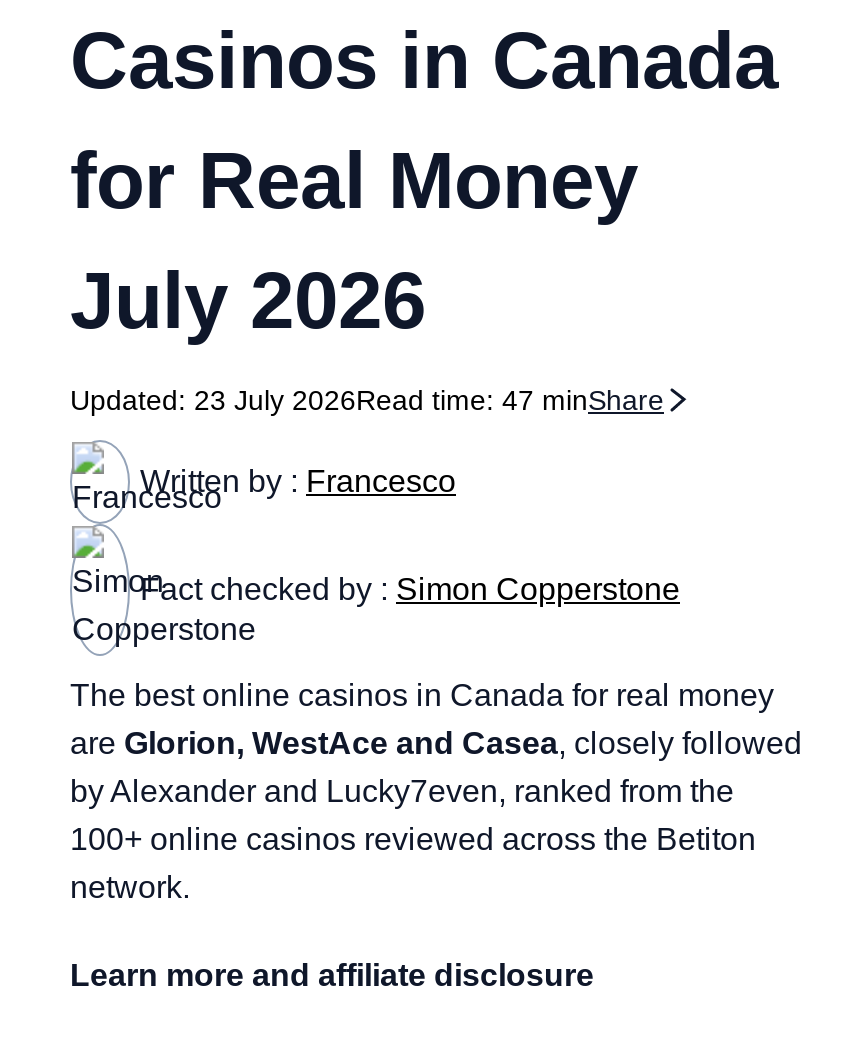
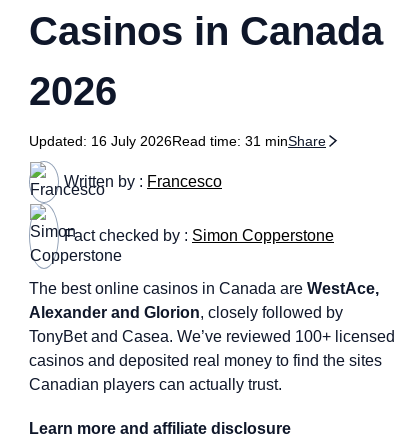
[70,136,638,344] for Real Money | July 2026 -> [29,69,117,113] 2026
[70,384,664,416] Updated: 23 July 2026Read time: 47 minShare -> [29,133,326,149] Updated: 16 July 2026Read time: 31 minShare
[70,678,802,904] The best online casinos in Canada for real money | are Glorion, WestAce and Casea, closely followed | by Alexander and Lucky7even, ranked from the | 100+ online casinos reviewed across the Betiton | network. -> [29,280,395,393] The best online casinos in Canada are WestAce, | Alexander and Glorion, closely followed by | TonyBet and Casea. We’ve reviewed 100+ licensed | casinos and deposited real money to find the sites | Canadian players can actually trust.

